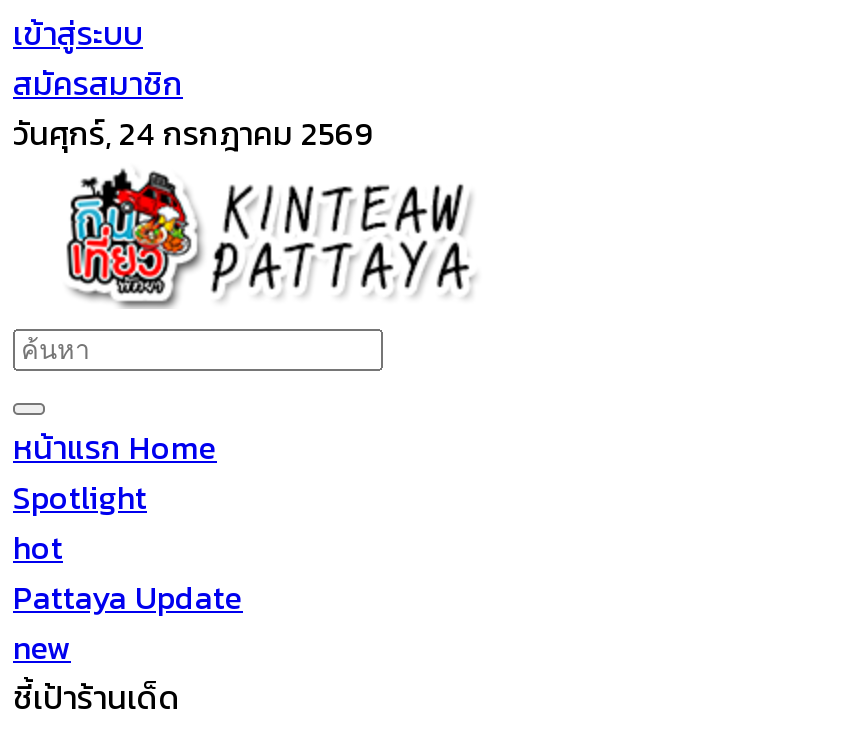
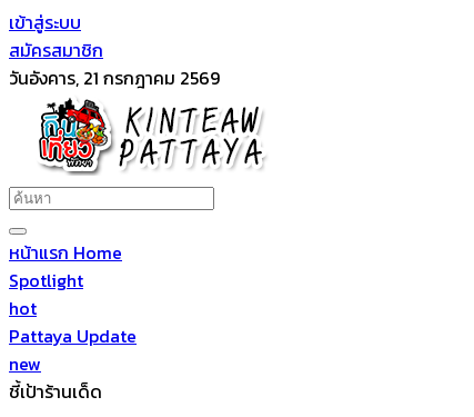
[13,109,373,157] วันศุกร์, 24 กรกฎาคม 2569 -> [9,64,220,91] วันอังคาร, 21 กรกฎาคม 2569

